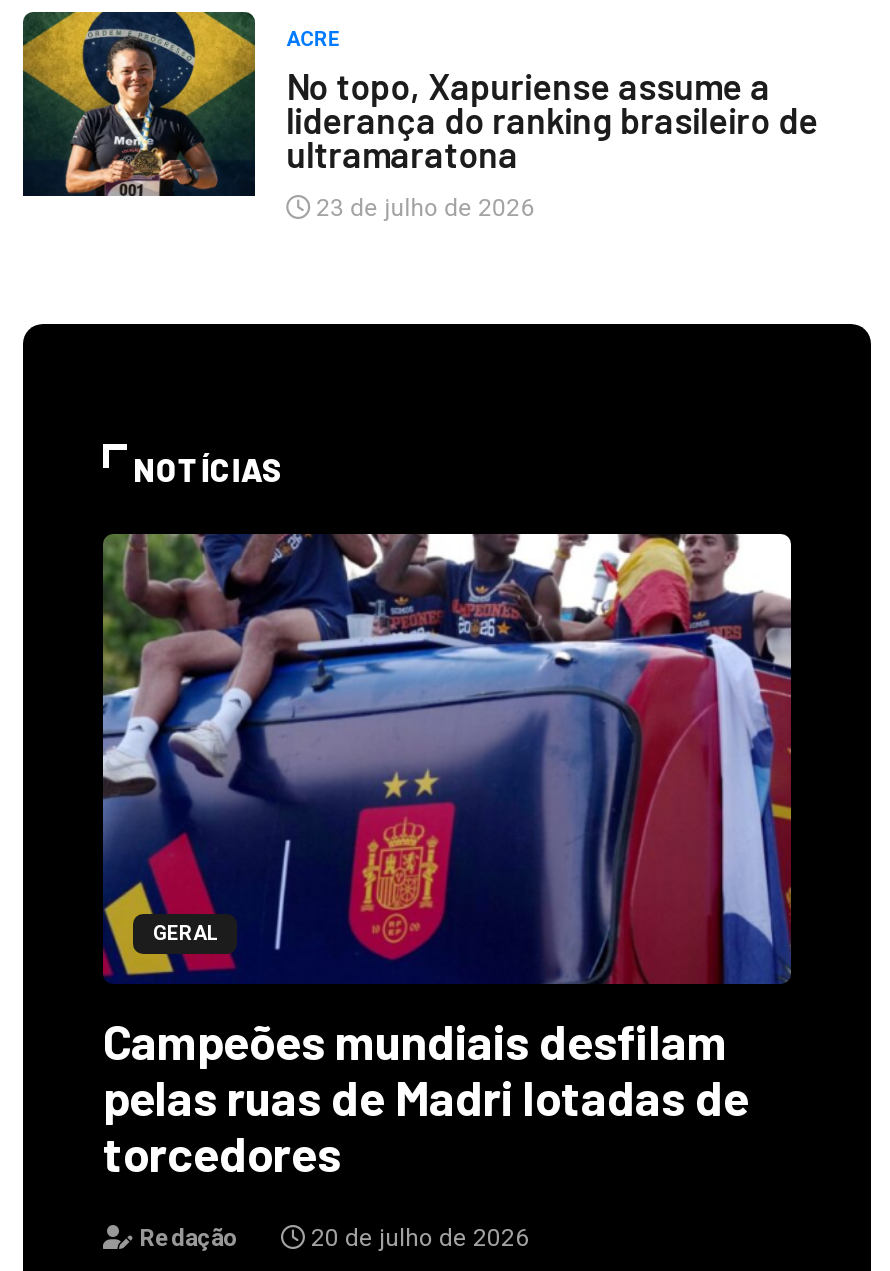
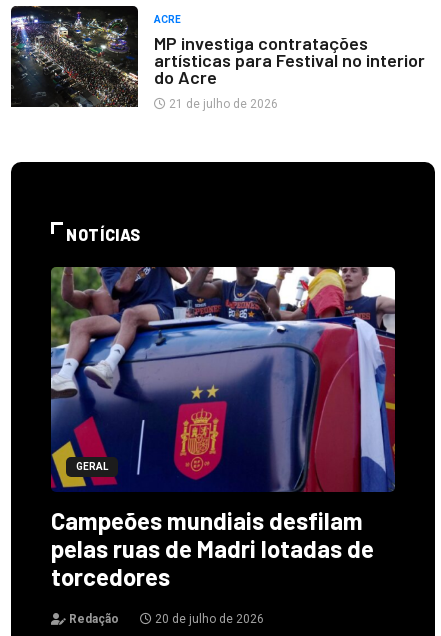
[21,10,818,221] [image] | No topo, Xapuriense assume a | liderança do ranking brasileiro de | ultramaratona | 23 de julho de 2026 -> [10,5,424,110] [image] | MP investiga contratações | artísticas para Festival no interior | do Acre | 21 de julho de 2026

